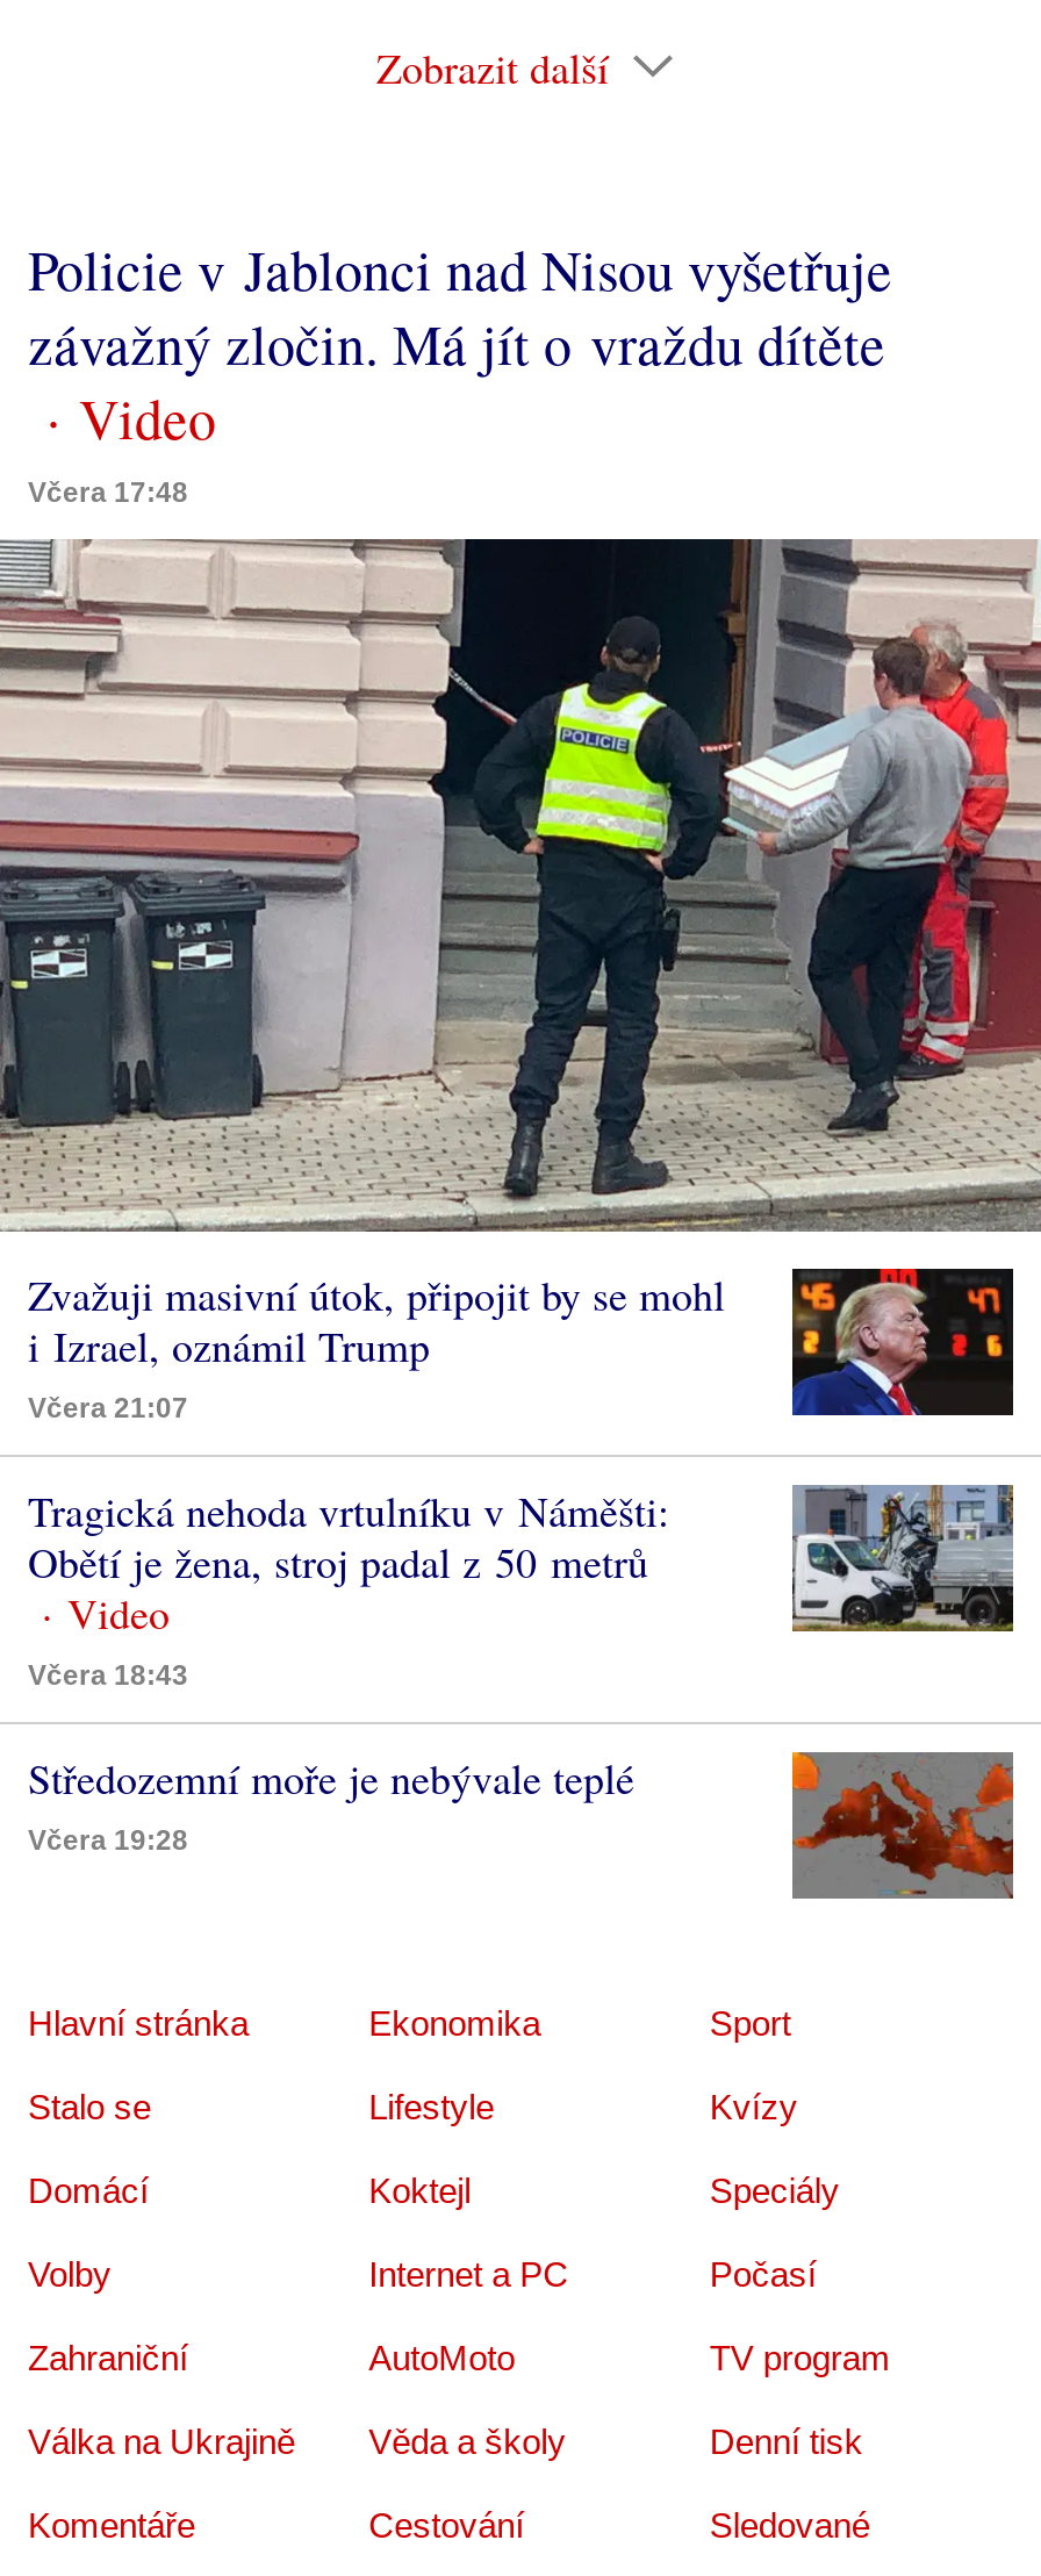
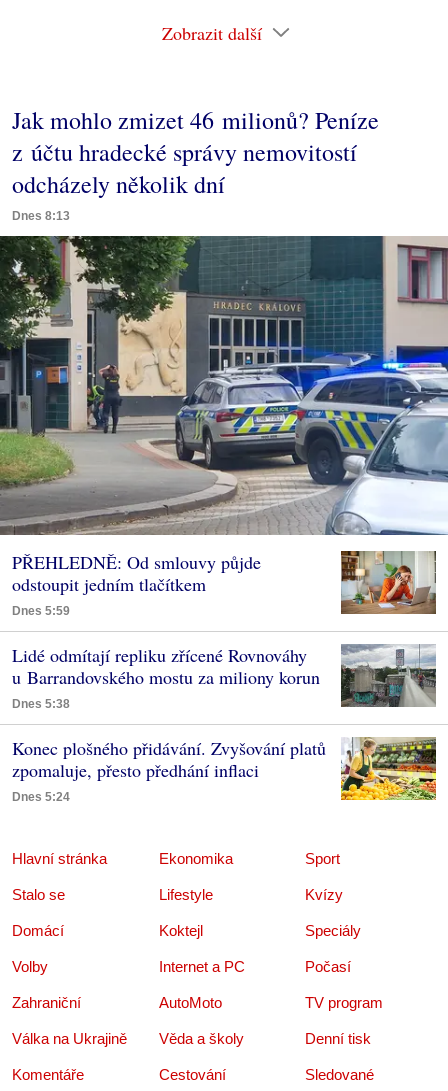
[28,232,892,509] Policie v Jablonci nad Nisou vyšetřuje | závažný zločin. Má jít o vraždu dítěte | Včera 17:48 -> [12,104,379,223] Jak mohlo zmizet 46 milionů? Peníze | z účtu hradecké správy nemovitostí | odcházely několik dní | Dnes 8:13
[7,537,1034,1857] [image] | Zvažuji masivní útok, připojit by se mohl | i Izrael, oznámil Trump | Včera 21:07 | Tragická nehoda vrtulníku v Náměšti: | Obětí je žena, stroj padal z 50 metrů | Včera 18:43 | Středozemní moře je nebývale teplé | Včera 19:28 -> [3,235,445,804] [image] | PŘEHLEDNĚ: Od smlouvy půjde | odstoupit jedním tlačítkem | Dnes 5:59 | Lidé odmítají repliku zřícené Rovnováhy | u Barrandovského mostu za miliony korun | Dnes 5:38 | Konec plošného přidávání. Zvyšování platů | zpomaluje, přesto předhání inflaci | Dnes 5:24
[790,1267,1013,1418] [image] -> [340,550,437,615] [image]
[792,1483,1015,1631] [image] -> [341,643,436,707] [image]
[790,1743,1015,1901] [image] -> [340,736,437,804] [image]

